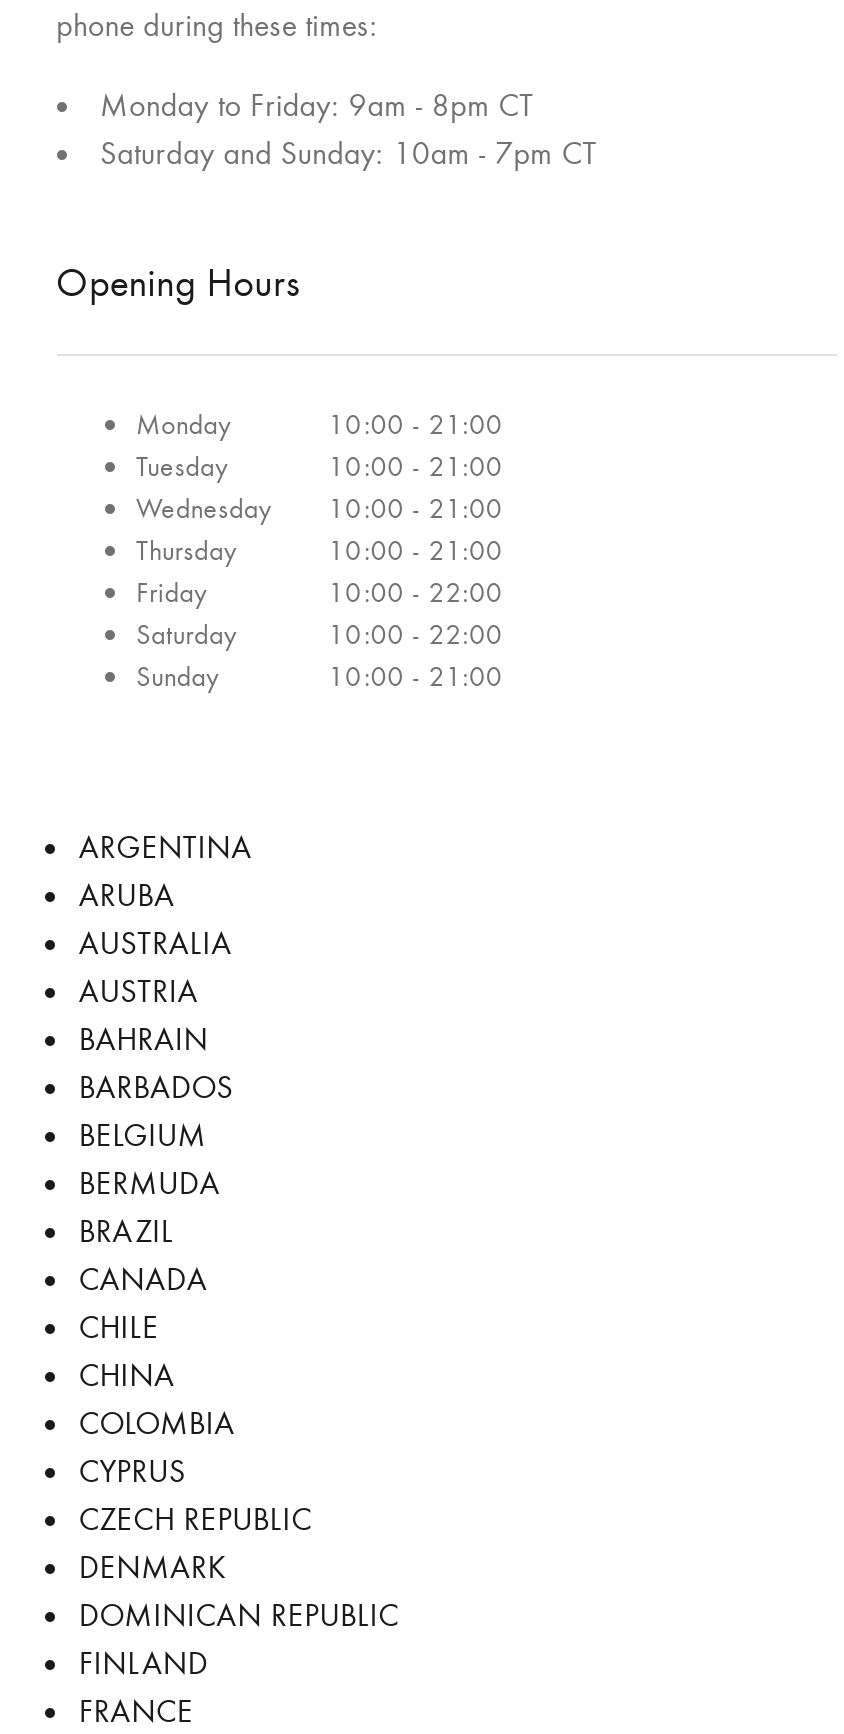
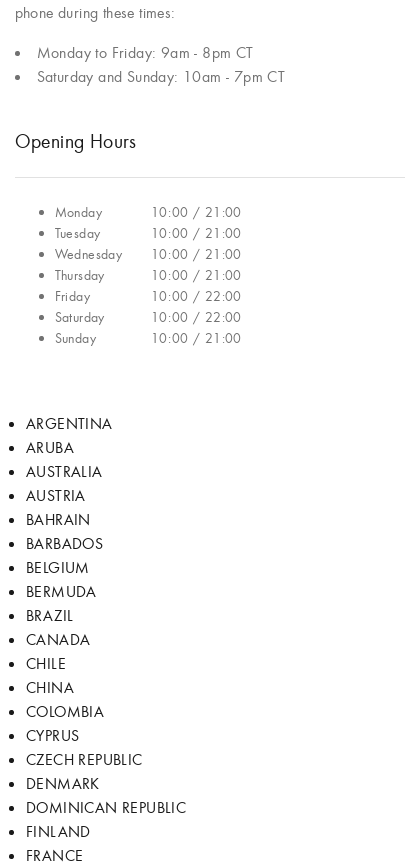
[328,406,503,442] 10:00 - 21:00 -> [151,203,242,221] 10:00 / 21:00
[328,448,503,484] 10:00 - 21:00 -> [151,224,242,242] 10:00 / 21:00
[136,490,503,526] Wednesday 10:00 - 21:00 -> [55,245,242,263] Wednesday 10:00 / 21:00
[328,532,503,568] 10:00 - 21:00 -> [151,266,242,284] 10:00 / 21:00
[328,574,503,610] 10:00 - 22:00 -> [151,287,242,305] 10:00 / 22:00
[328,616,503,652] 10:00 - 22:00 -> [151,308,242,326] 10:00 / 22:00
[328,658,503,694] 10:00 - 21:00 -> [151,329,242,347] 10:00 / 21:00

